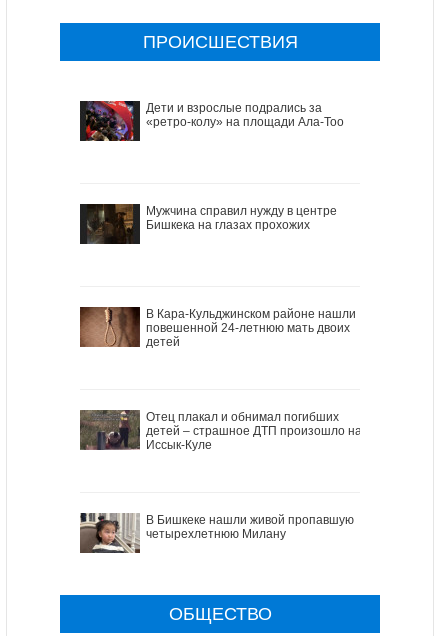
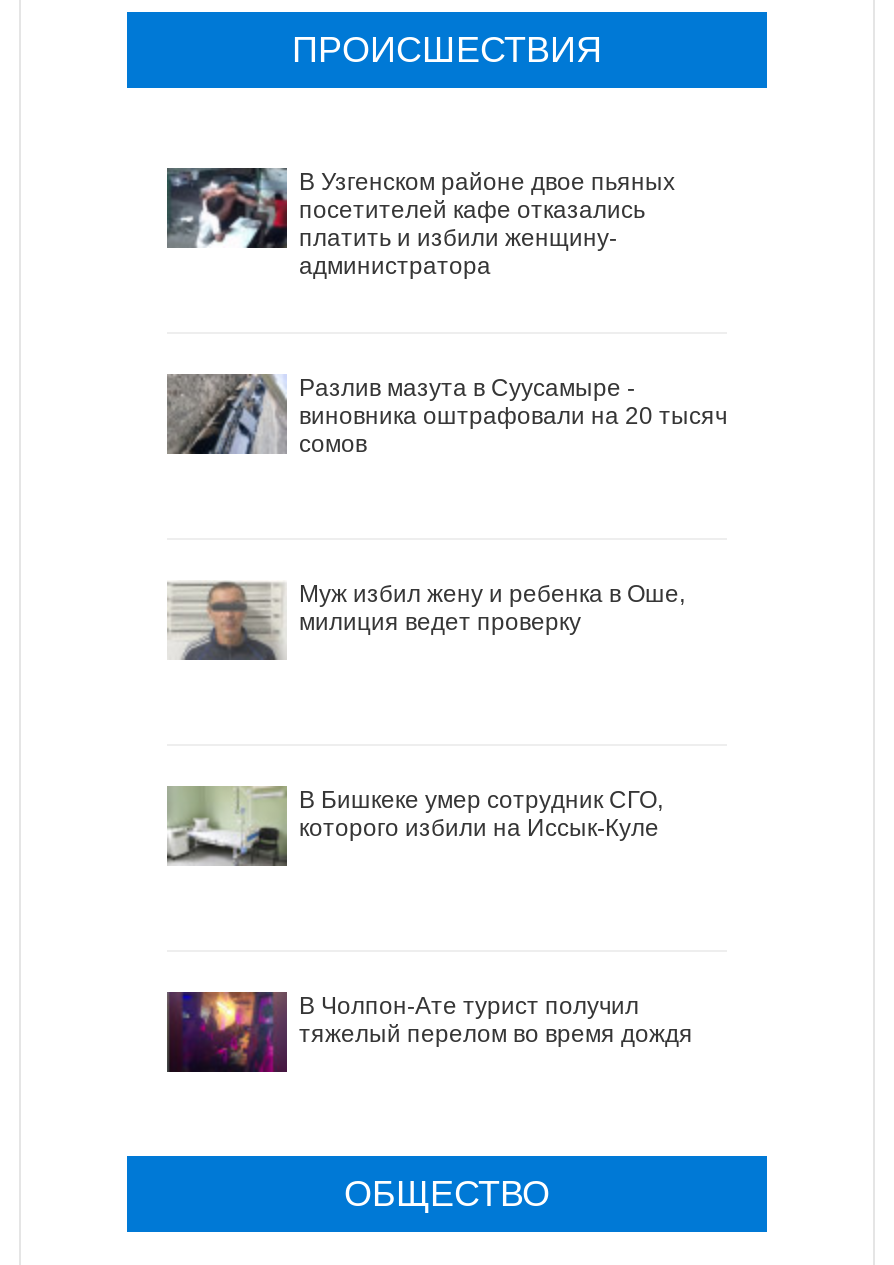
[80,100,344,142] [image] | Дети и взрослые подрались за | «ретро-колу» на площади Ала-Тоо -> [167,166,675,281] [image] | В Узгенском районе двое пьяных | посетителей кафе отказались | платить и избили женщину- | администратора
[80,204,337,245] [image] | Мужчина справил нужду в центре | Бишкека на глазах прохожих -> [167,374,727,459] [image] | Разлив мазута в Суусамыре - | виновника оштрафовали на 20 тысяч | сомов
[79,306,356,349] [image] | В Кара-Кульджинском районе нашли | повешенной 24-летнюю мать двоих | детей -> [167,580,685,662] [image] | Муж избил жену и ребенка в Оше, | милиция ведет проверку
[79,410,362,452] [image] | Отец плакал и обнимал погибших | детей – страшное ДТП произошло на | Иссык-Куле -> [167,786,663,866] [image] | В Бишкеке умер сотрудник СГО, | которого избили на Иссык-Куле
[80,513,354,554] [image] | В Бишкеке нашли живой пропавшую | четырехлетнюю Милану -> [167,992,693,1072] [image] | В Чолпон-Ате турист получил | тяжелый перелом во время дождя

